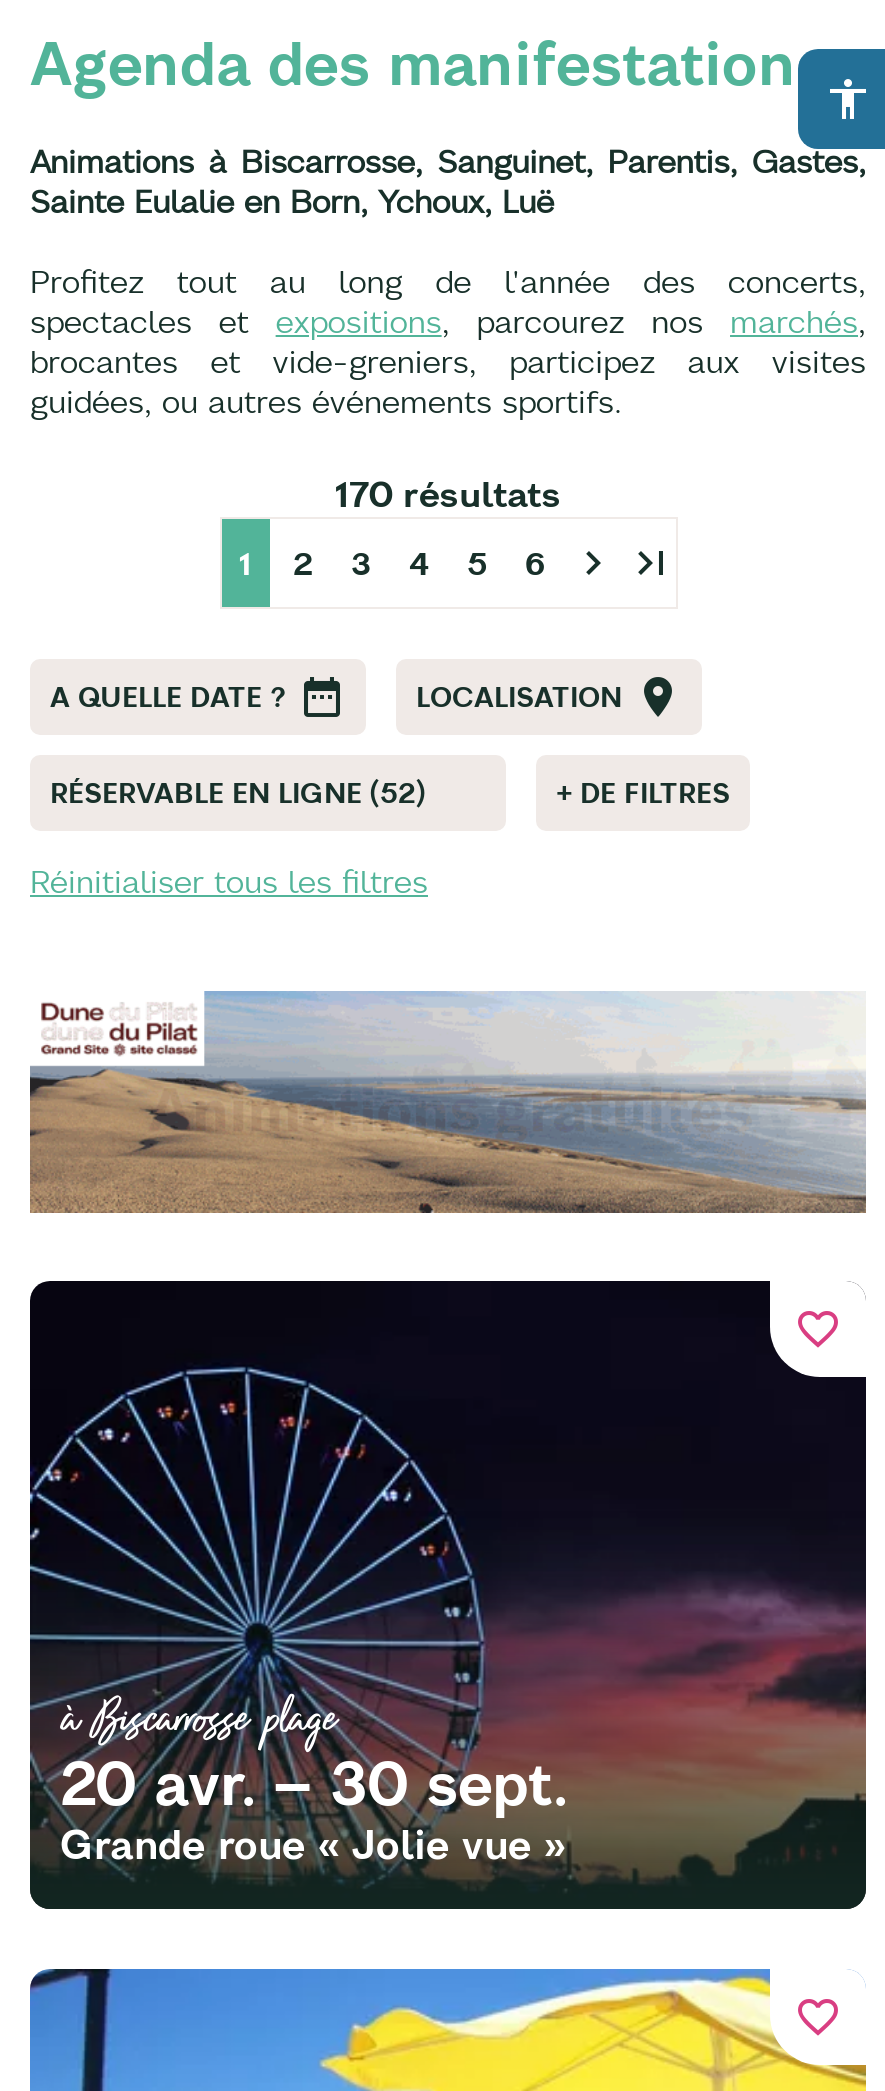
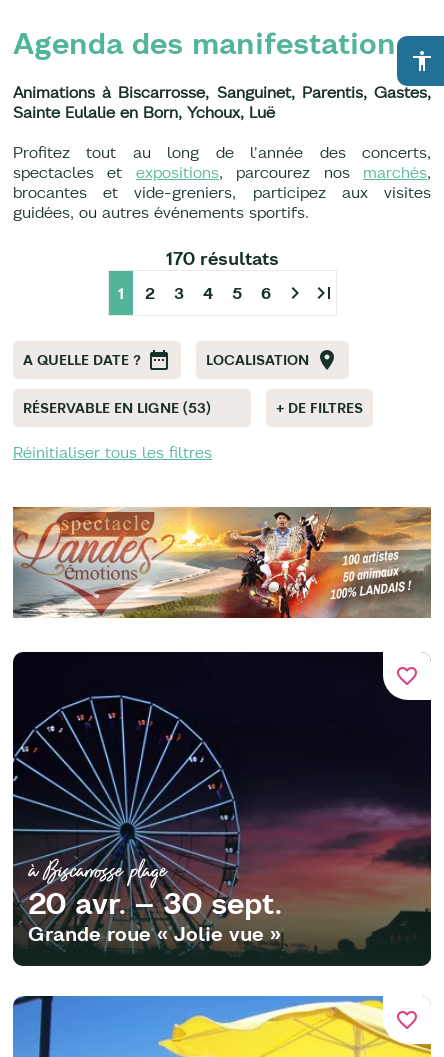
[50,775,426,811] RÉSERVABLE EN LIGNE (52) -> [23,399,211,417] RÉSERVABLE EN LIGNE (53)
[28,989,866,1215] [image] -> [12,506,432,619] [image]

